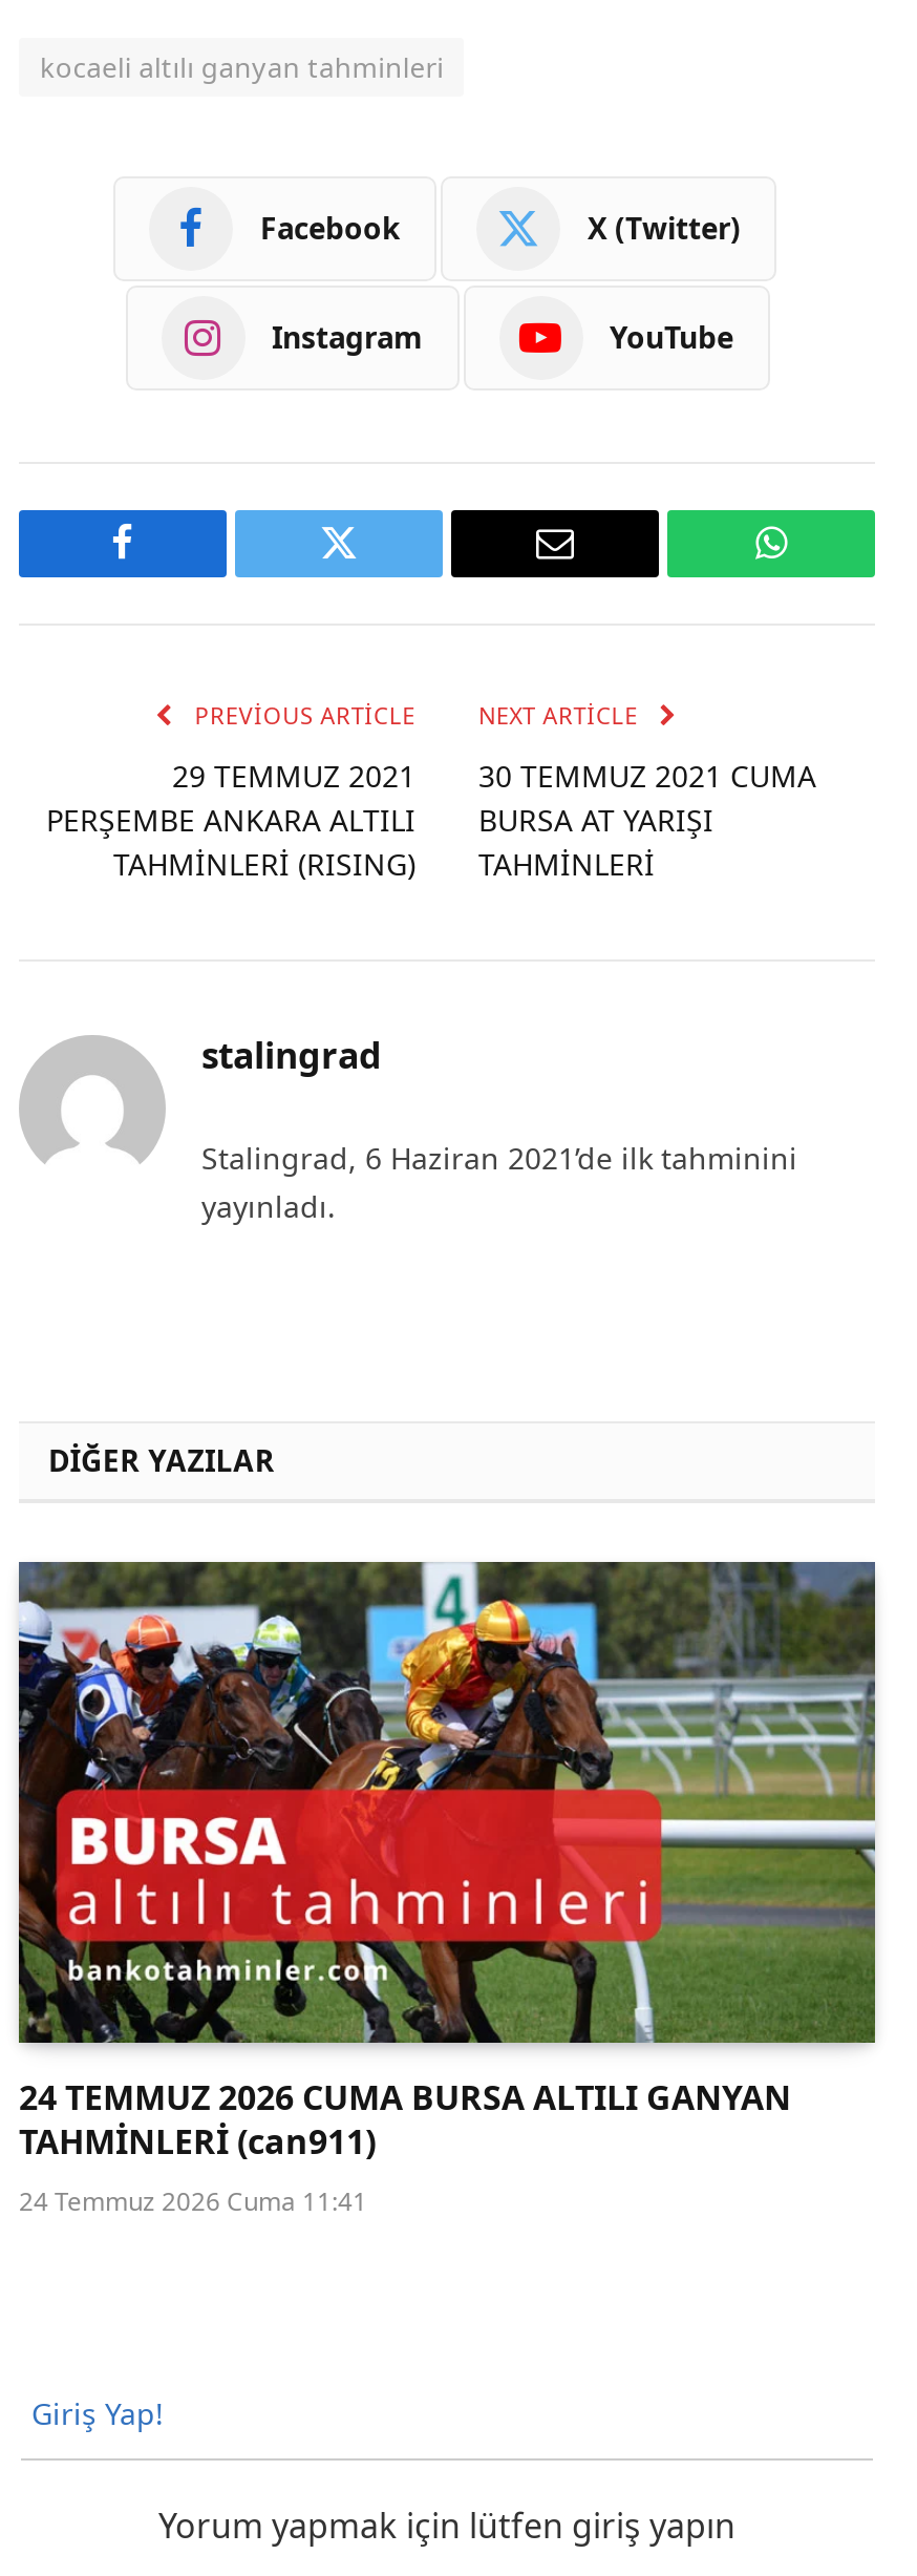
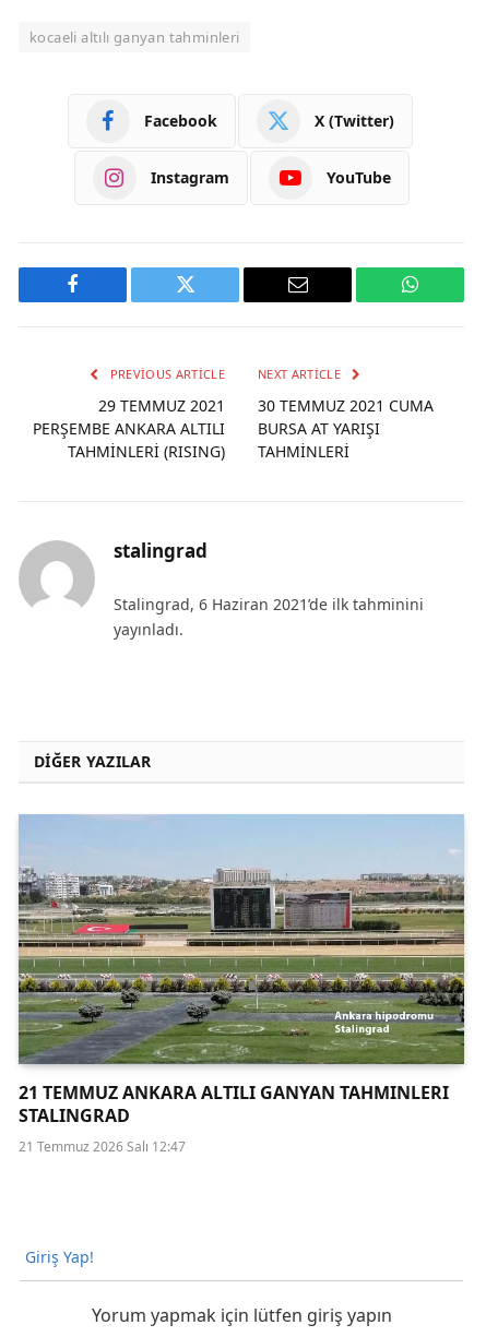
[17,1560,877,2219] [image] | 24 TEMMUZ 2026 CUMA BURSA ALTILI GANYAN | TAHMİNLERİ (can911) | 24 Temmuz 2026 Cuma 11:41 -> [17,814,464,1156] [image] | 21 TEMMUZ ANKARA ALTILI GANYAN TAHMINLERI | STALINGRAD | 21 Temmuz 2026 Salı 12:47

